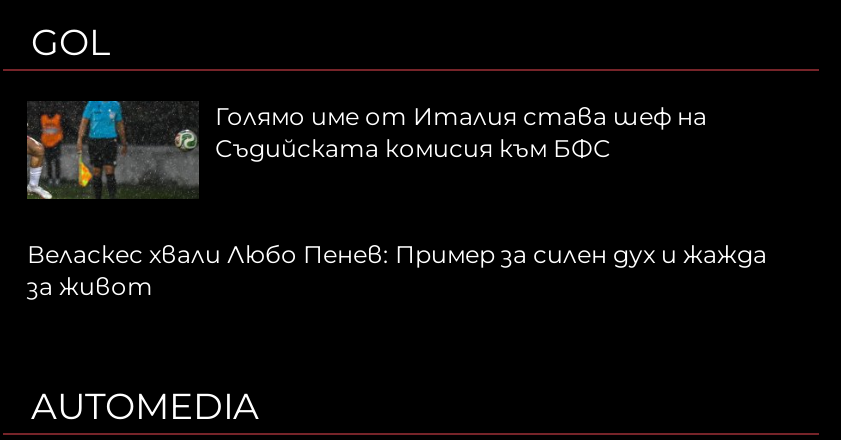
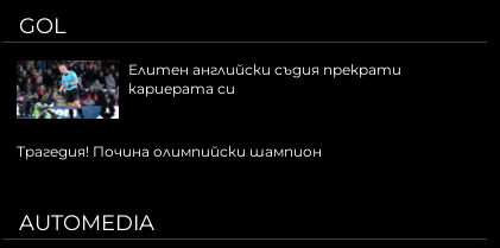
[25,99,707,201] [image] | Голямо име от Италия става шеф на | Съдийската комисия към БФС -> [15,59,401,115] [image] | Елитен английски съдия прекрати | кариерата си
[27,239,767,301] Веласкес хвали Любо Пенев: Пример за силен дух и жажда | за живот -> [17,143,322,160] Трагедия! Почина олимпийски шампион

